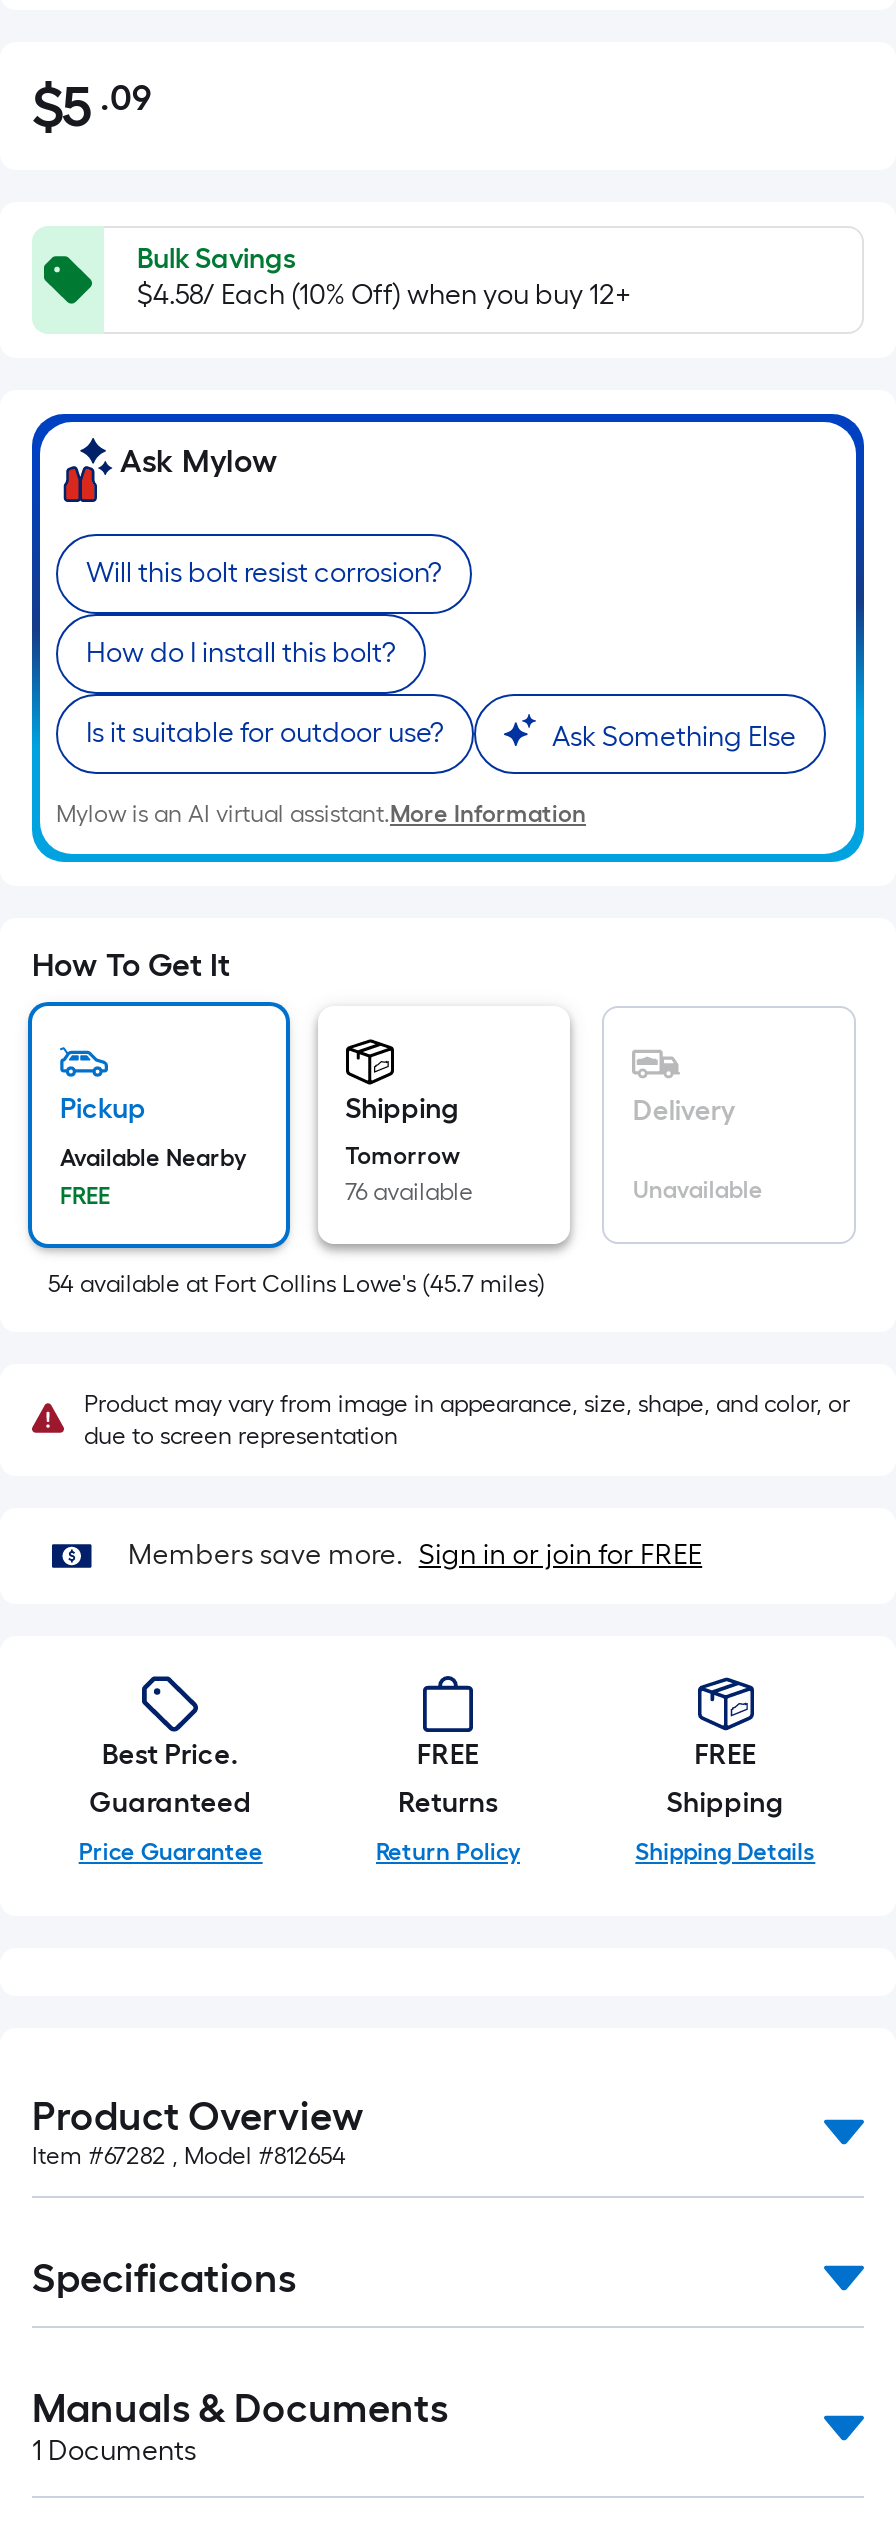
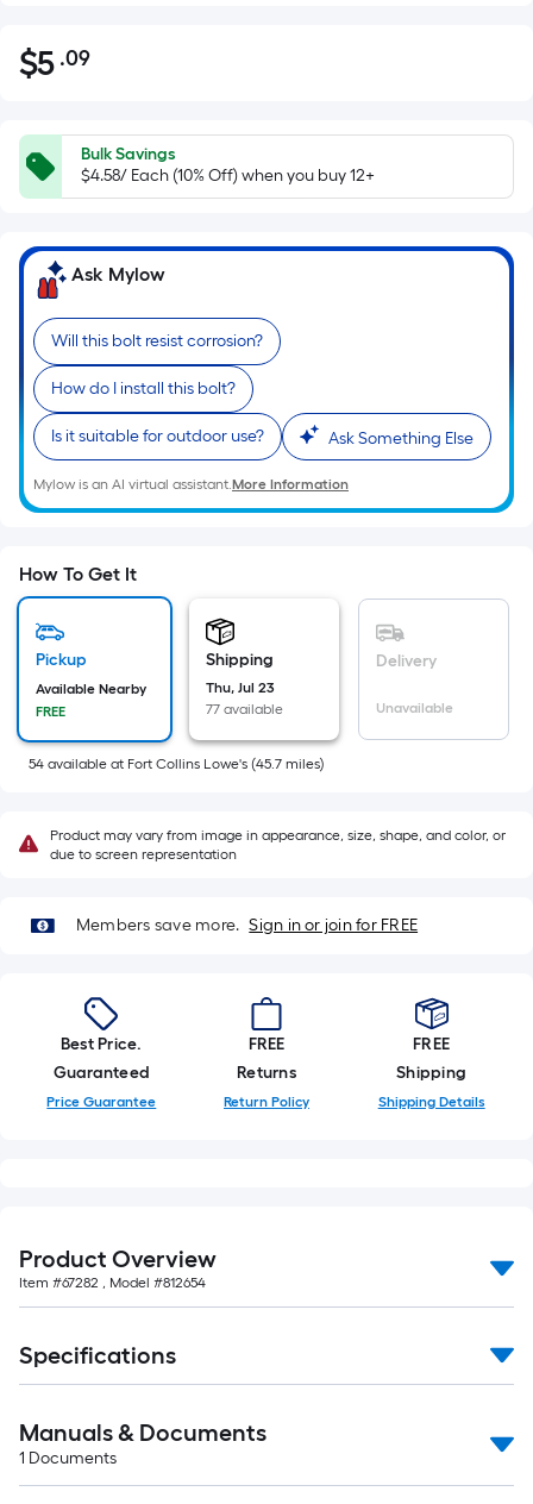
[345,1142,473,1206] Tomorrow | 76 available -> [205,679,283,717] Thu, Jul 23 | 77 available

